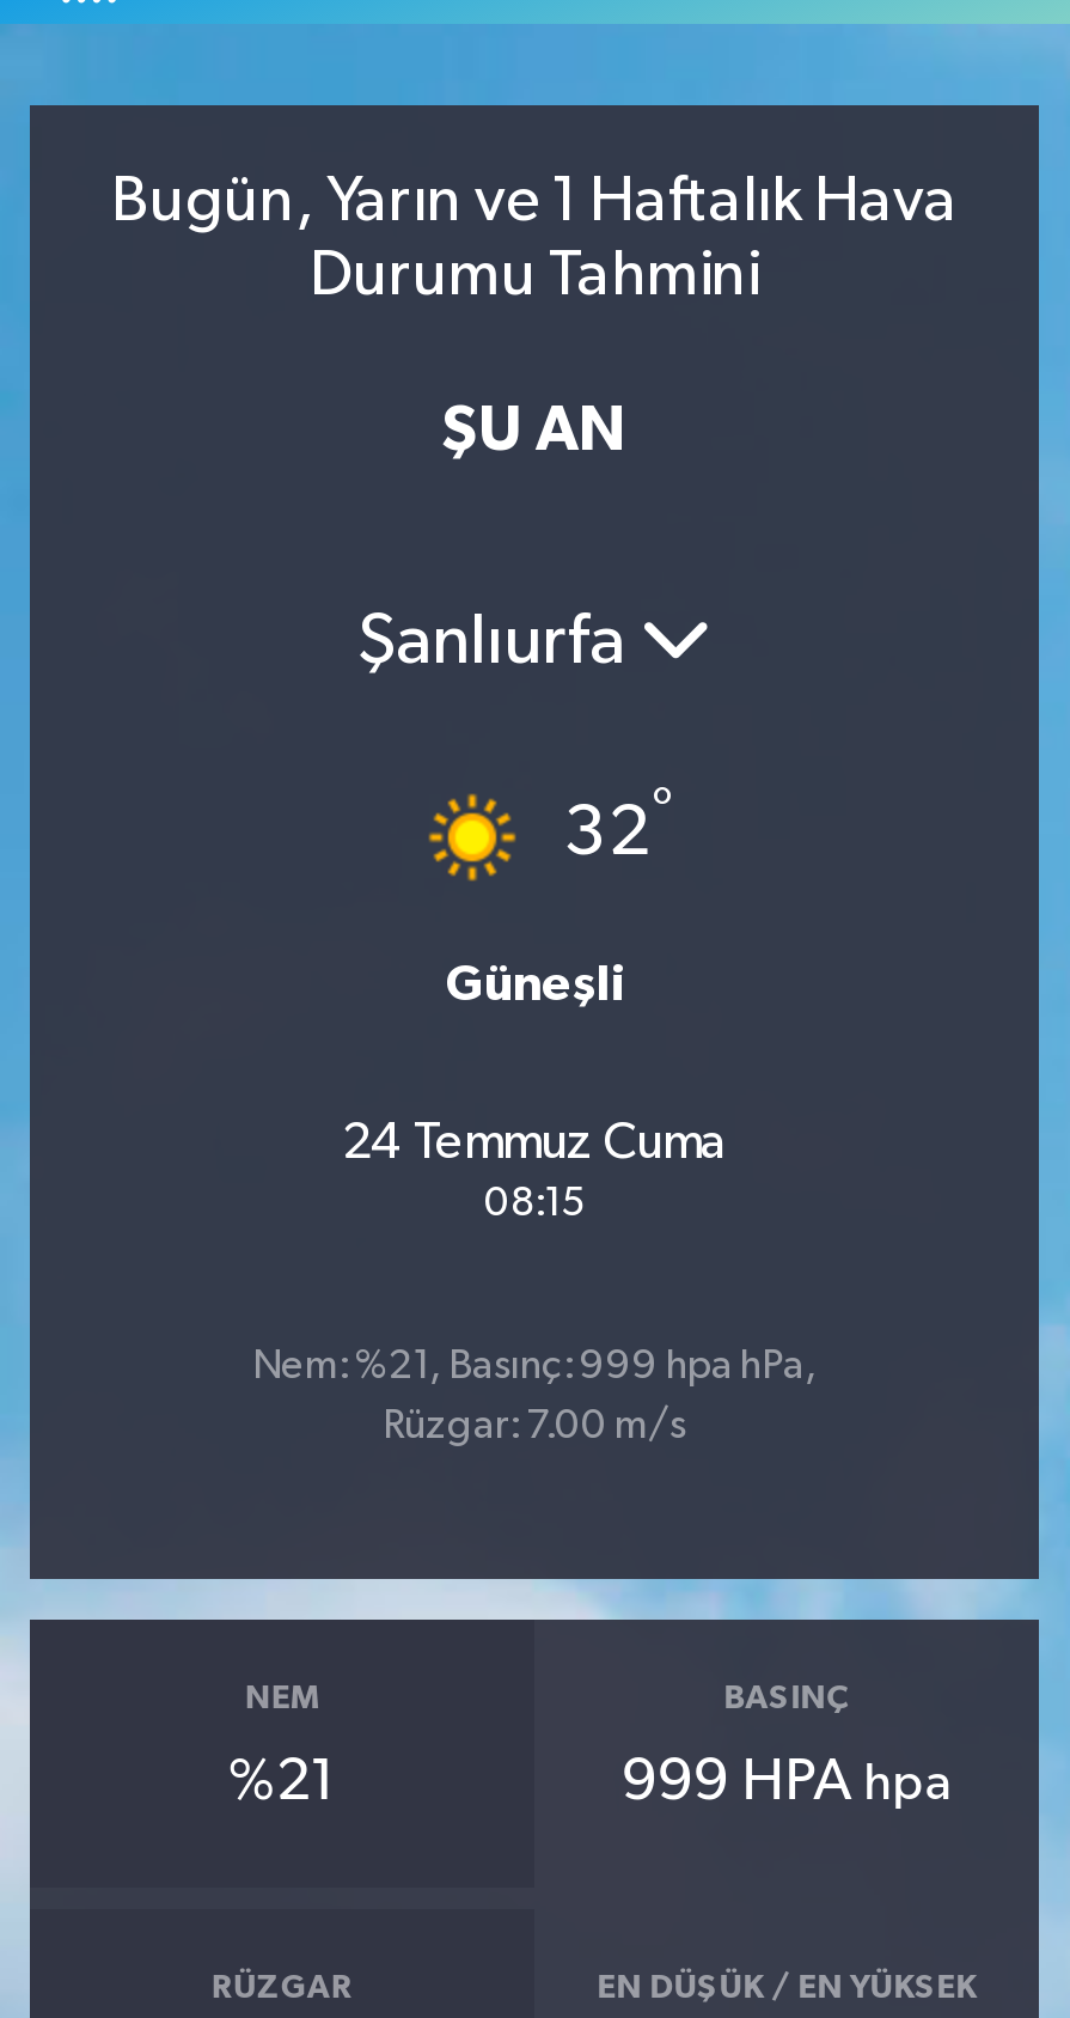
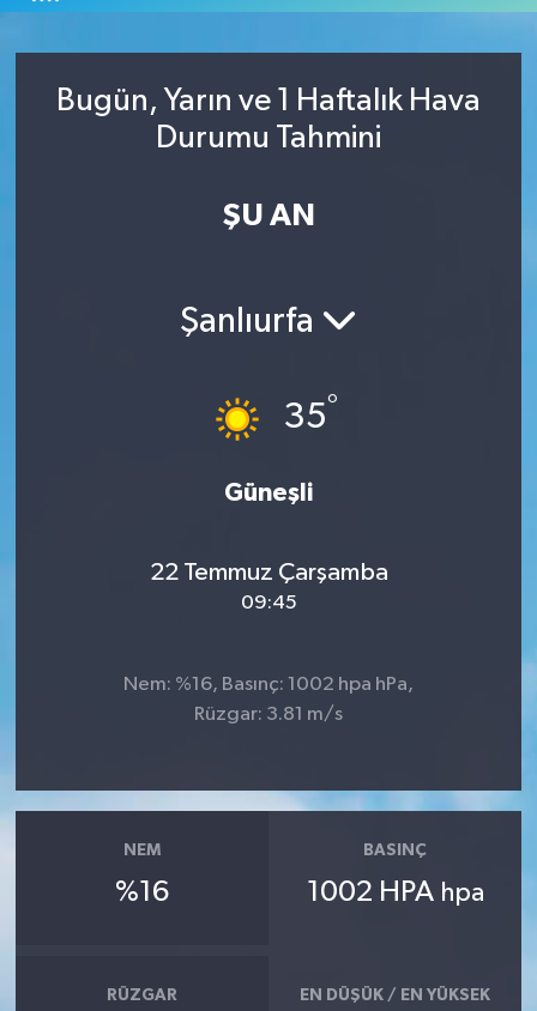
[563,784,673,870] 32° -> [283,392,338,436] 35°
[342,1118,727,1170] 24 Temmuz Cuma -> [149,560,388,586] 22 Temmuz Çarşamba
[484,1185,585,1225] 08:15 -> [240,593,297,614] 09:45
[252,1346,817,1387] Nem: %21, Basınç: 999 hpa hPa, -> [123,674,414,694] Nem: %16, Basınç: 1002 hpa hPa,
[383,1406,686,1447] Rüzgar: 7.00 m/s -> [194,704,343,724] Rüzgar: 3.81 m/s
[228,1753,336,1810] %21 -> [115,878,169,906] %16
[622,1753,952,1810] 999 HPA hpa -> [306,878,484,906] 1002 HPA hpa

